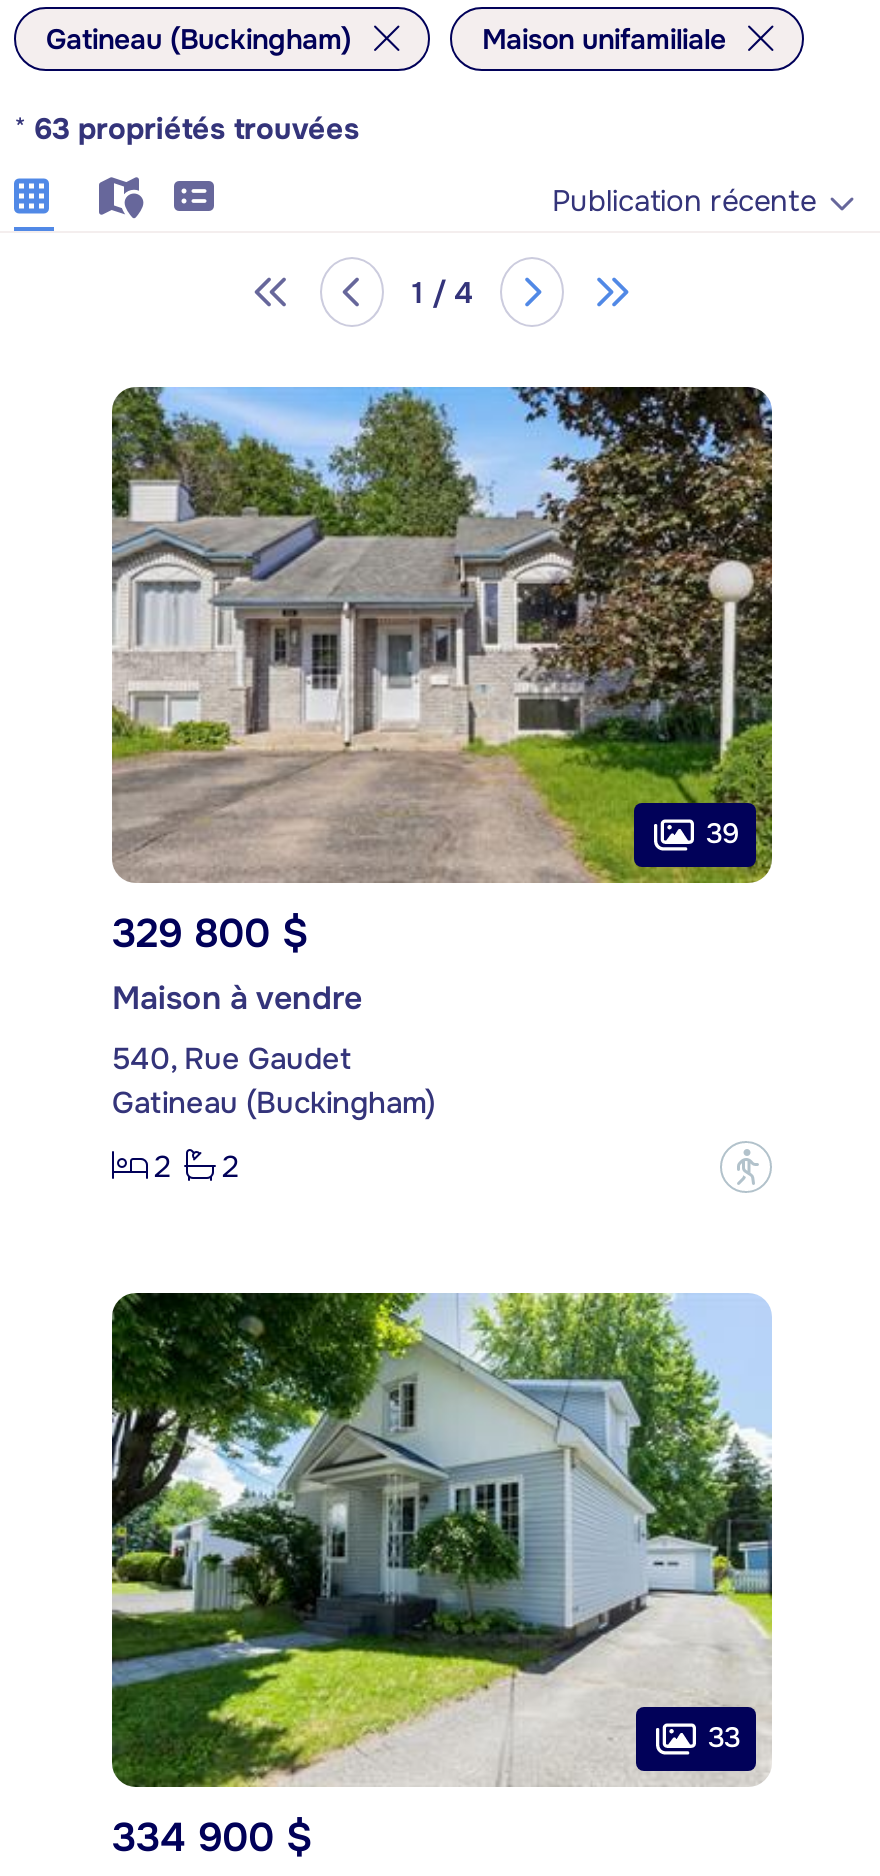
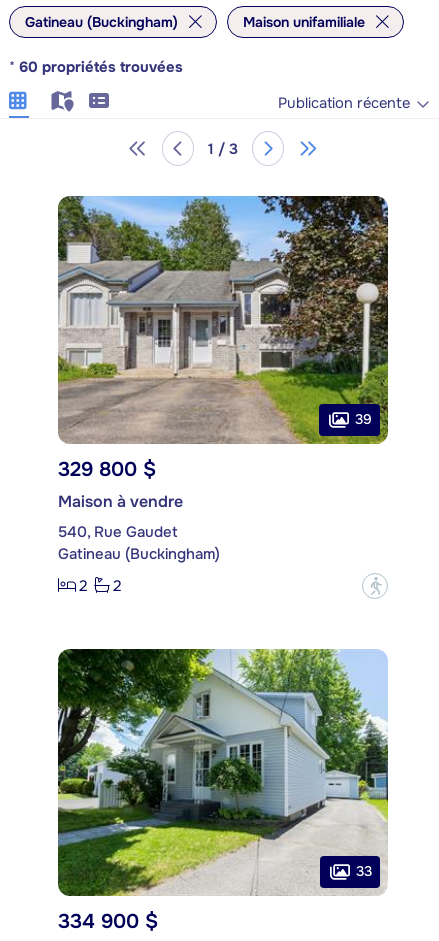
[14,111,360,149] * 63 propriétés trouvées -> [9,58,183,77] * 60 propriétés trouvées
[412,275,472,313] 1 / 4 -> [208,140,238,159] 1 / 3

